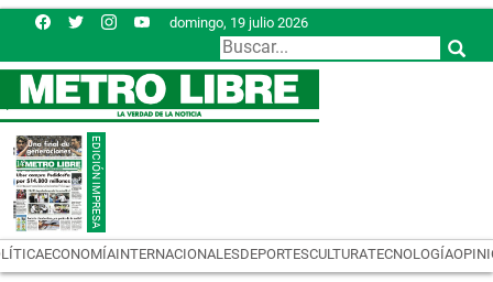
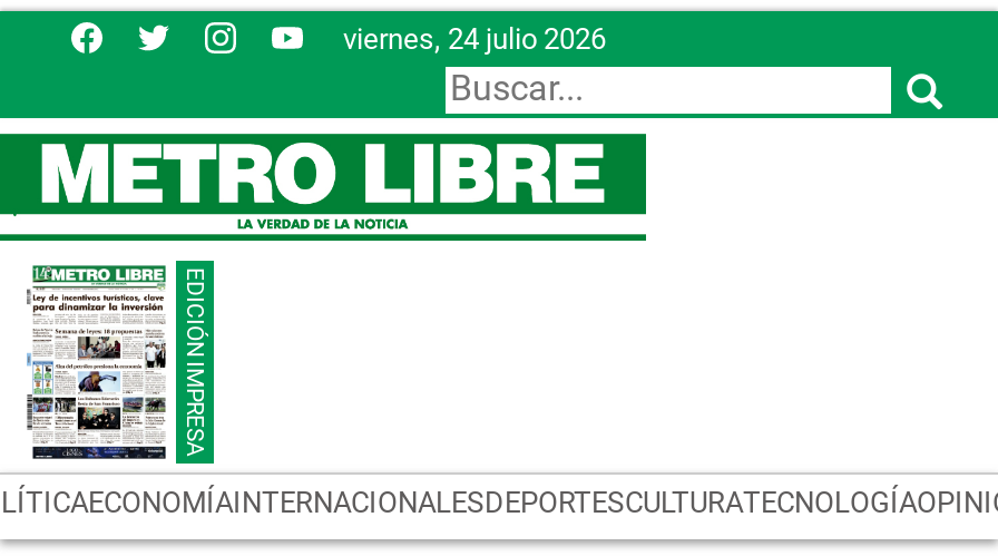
[169,14,308,31] domingo, 19 julio 2026 -> [343,22,606,56] viernes, 24 julio 2026
[15,134,83,230] [image] -> [29,265,167,461] [image]

